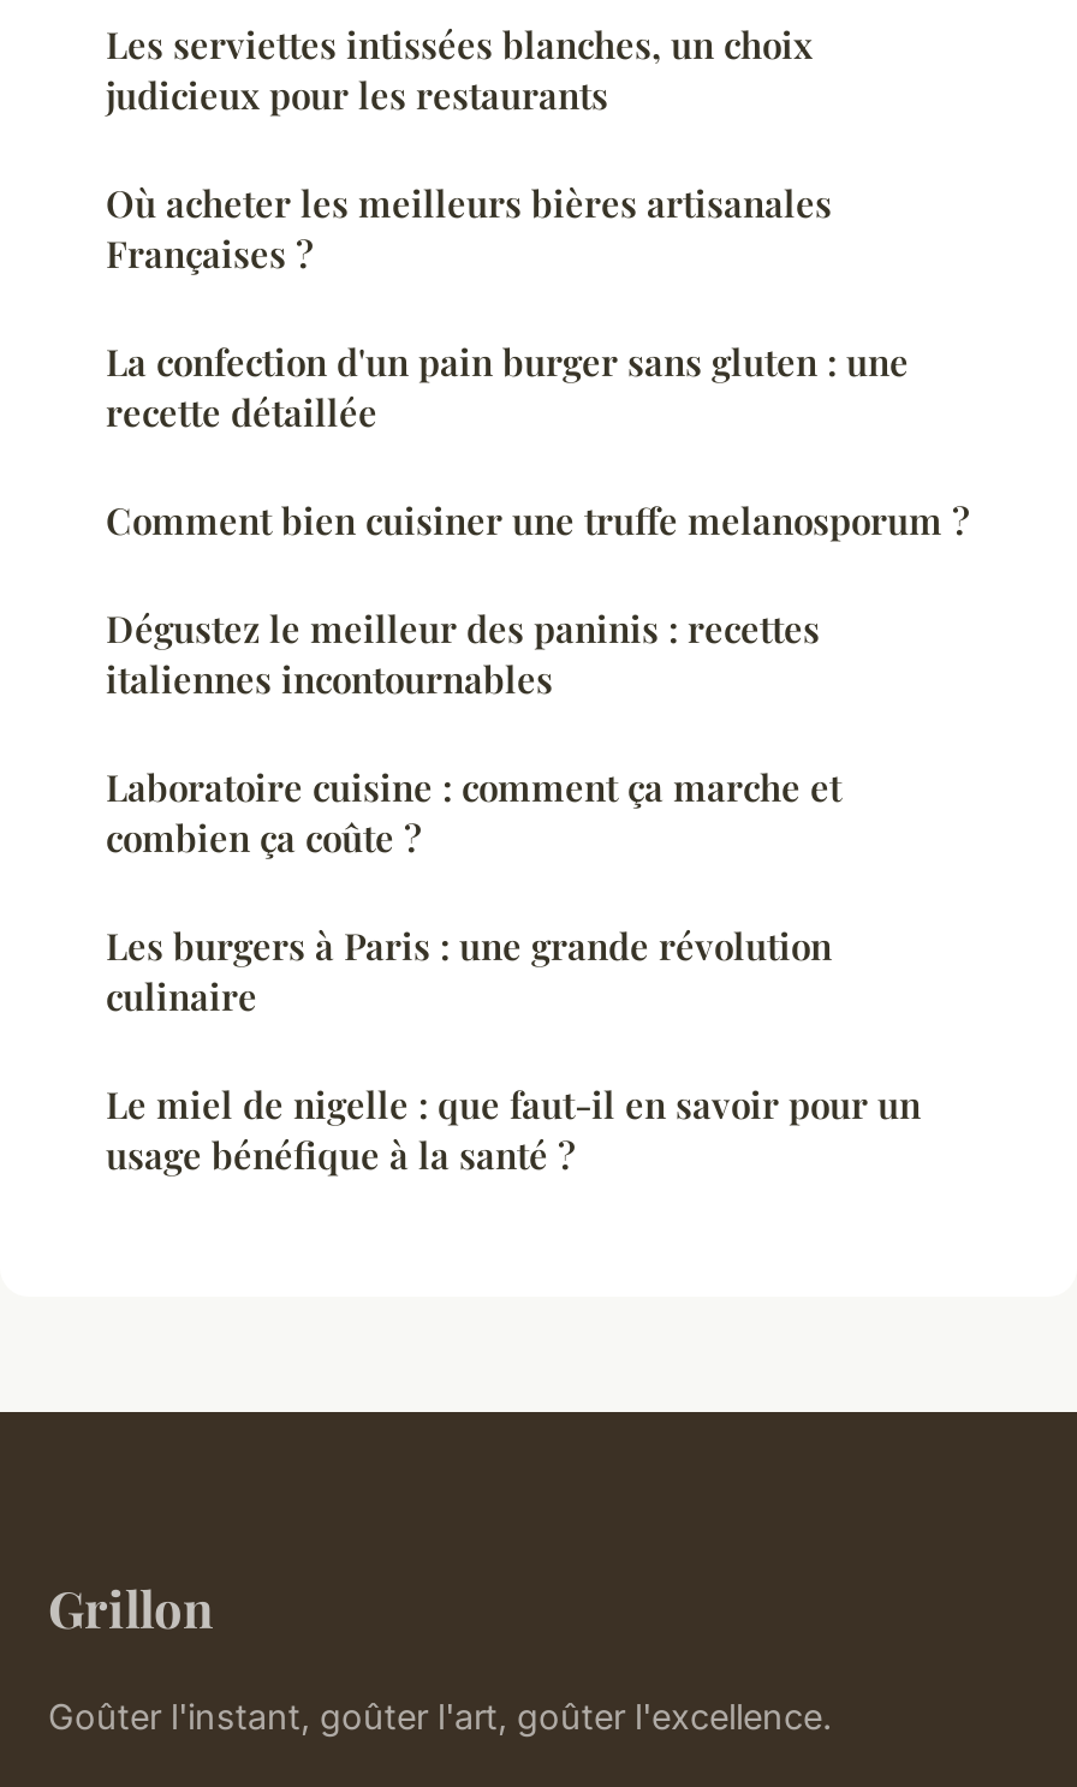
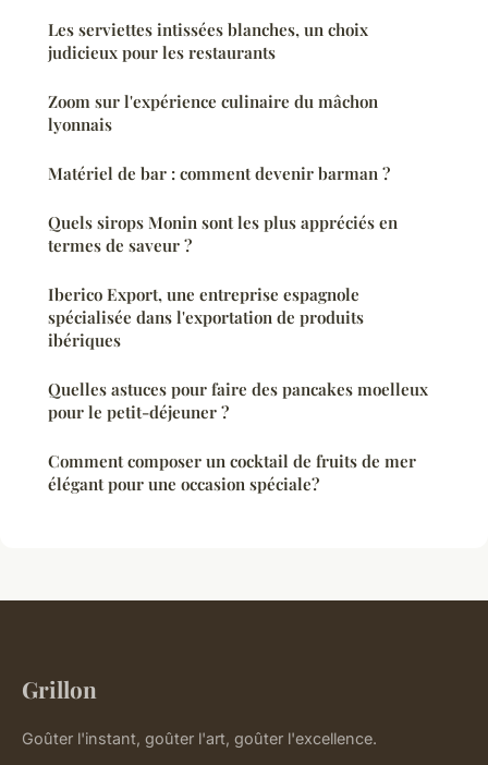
[106,179,969,1178] Où acheter les meilleurs bières artisanales | Françaises ? | La confection d'un pain burger sans gluten : une | recette détaillée | Comment bien cuisiner une truffe melanosporum ? | Dégustez le meilleur des paninis : recettes | italiennes incontournables | Laboratoire cuisine : comment ça marche et | combien ça coûte ? | Les burgers à Paris : une grande révolution | culinaire | Le miel de nigelle : que faut-il en savoir pour un | usage bénéfique à la santé ? -> [48,90,428,495] Zoom sur l'expérience culinaire du mâchon | lyonnais | Matériel de bar : comment devenir barman ? | Quels sirops Monin sont les plus appréciés en | termes de saveur ? | Iberico Export, une entreprise espagnole | spécialisée dans l'exportation de produits | ibériques | Quelles astuces pour faire des pancakes moelleux | pour le petit-déjeuner ? | Comment composer un cocktail de fruits de mer | élégant pour une occasion spéciale?

